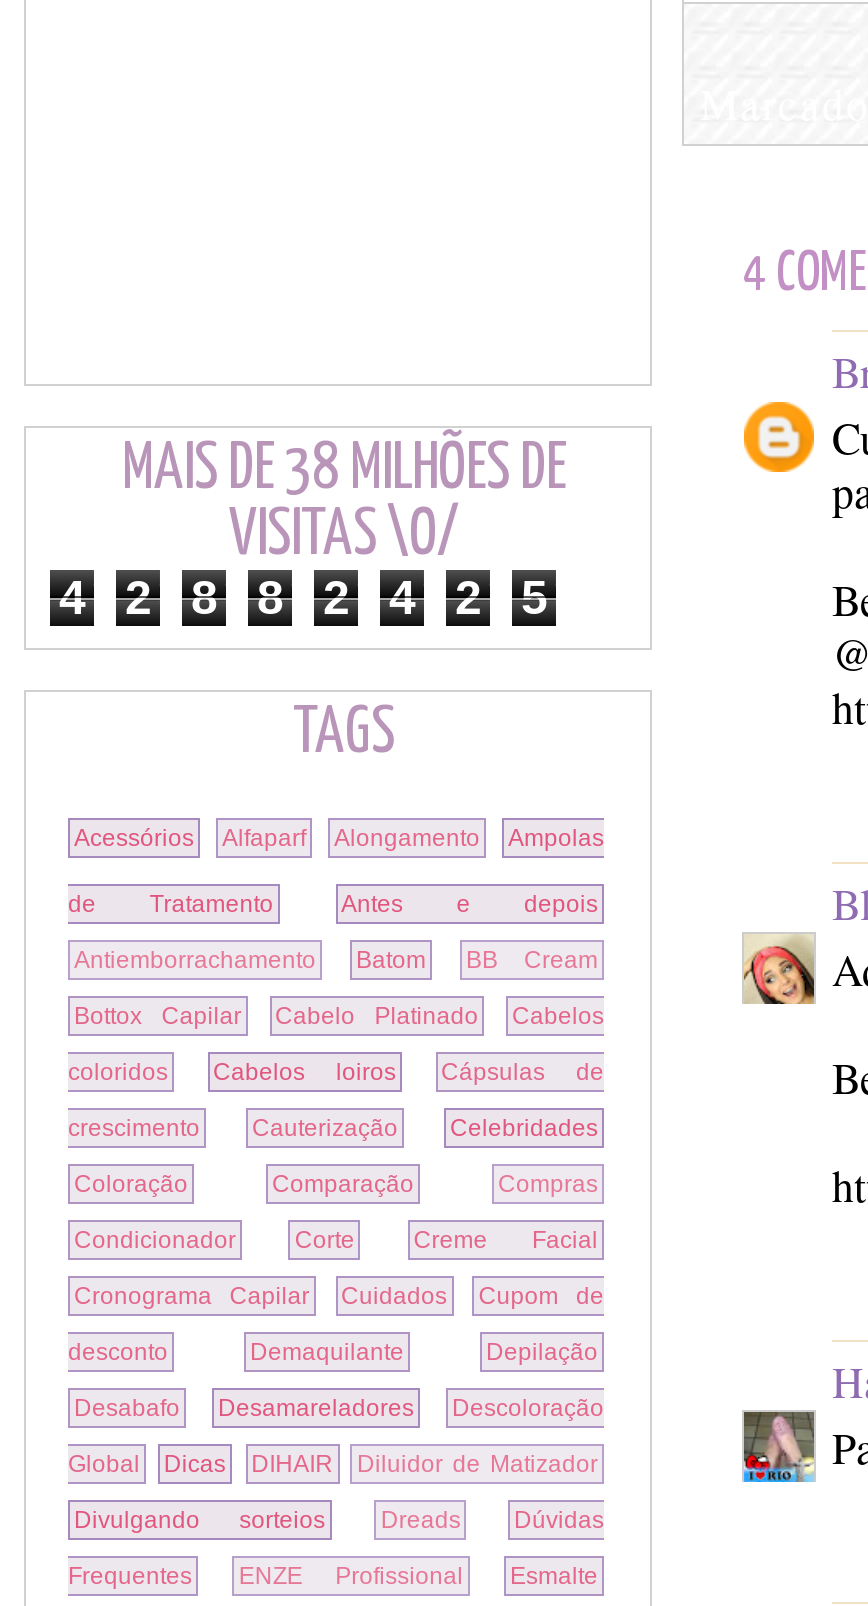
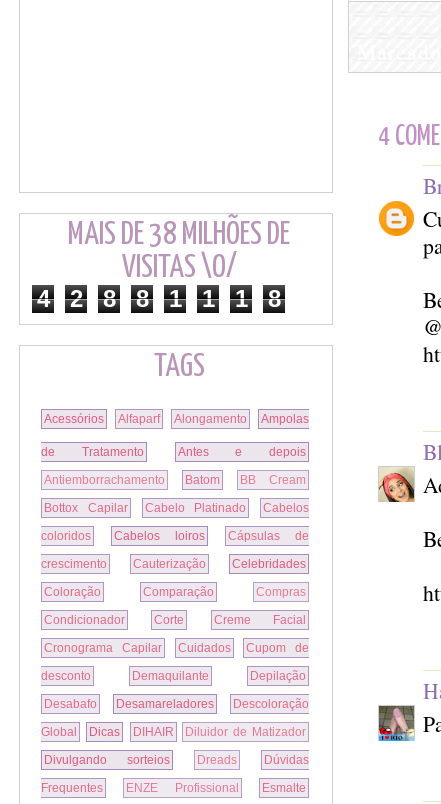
[323,570,349,624] 2 -> [168,285,181,312] 1
[389,570,415,624] 4 -> [201,285,214,312] 1
[455,570,481,624] 2 -> [234,285,247,312] 1
[521,570,547,624] 5 -> [267,285,280,312] 8

